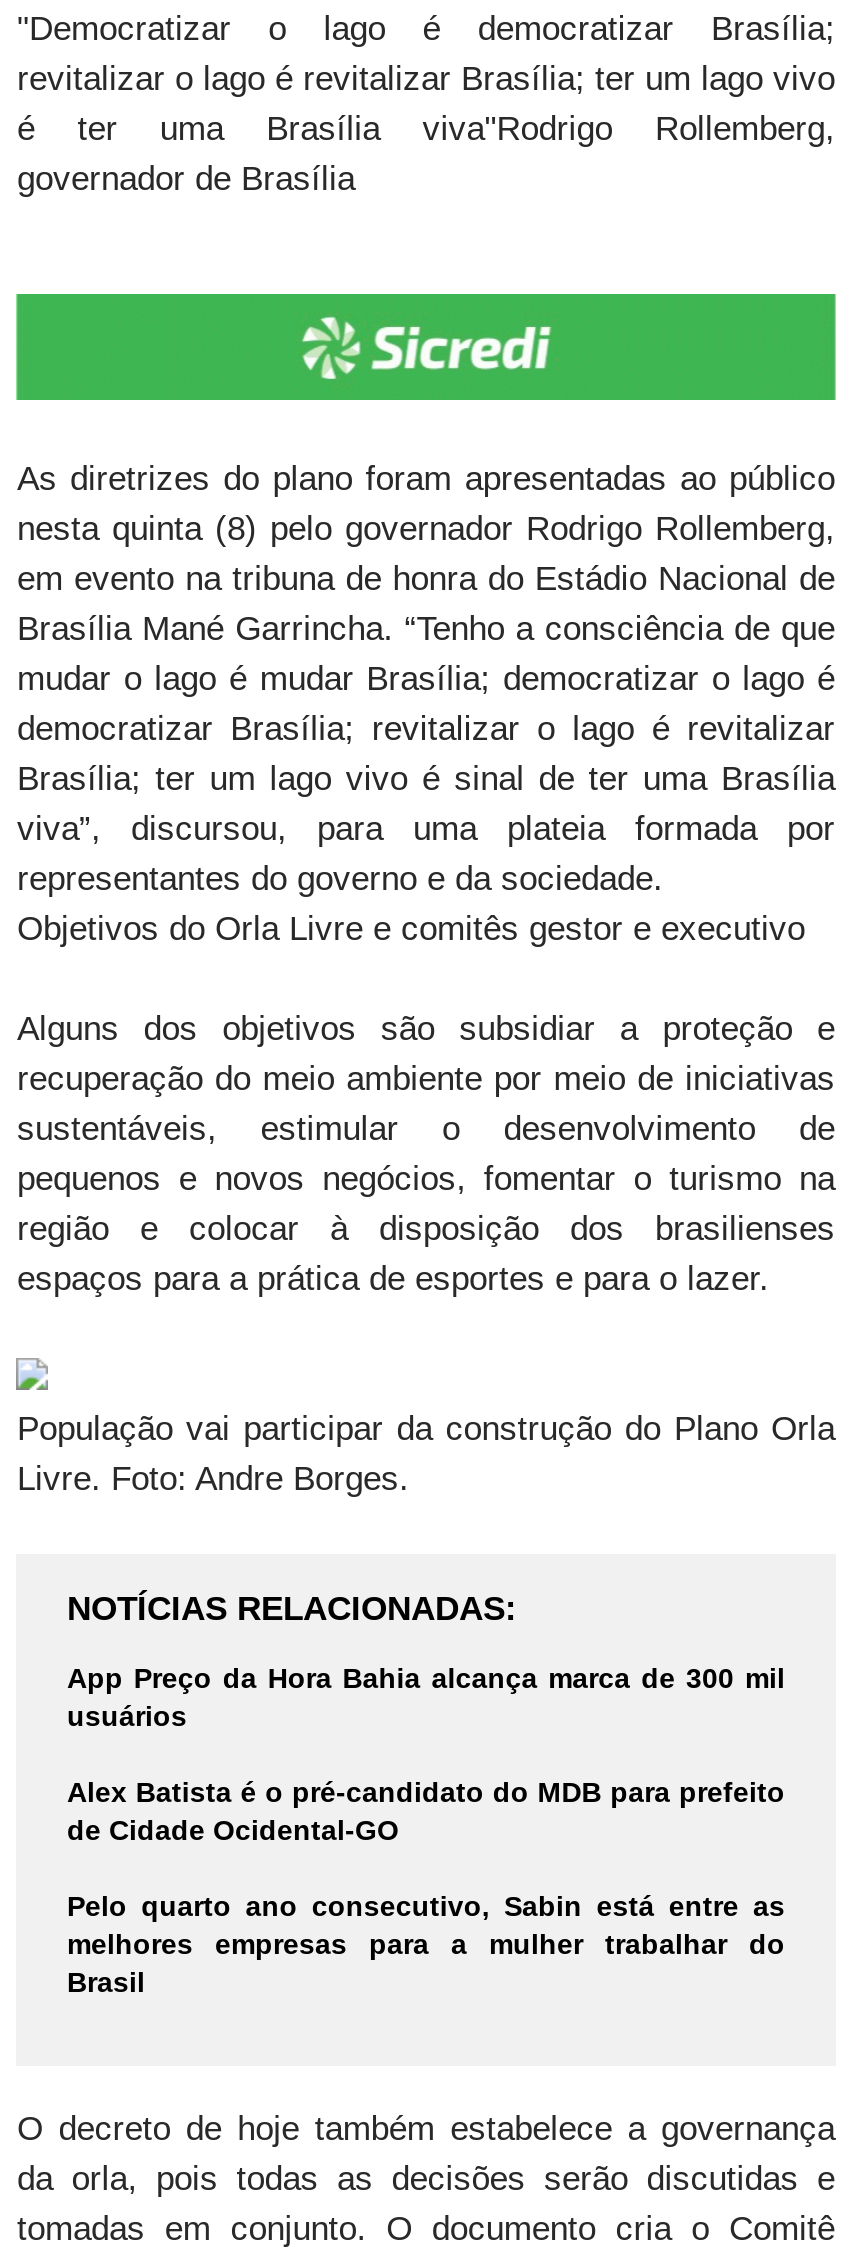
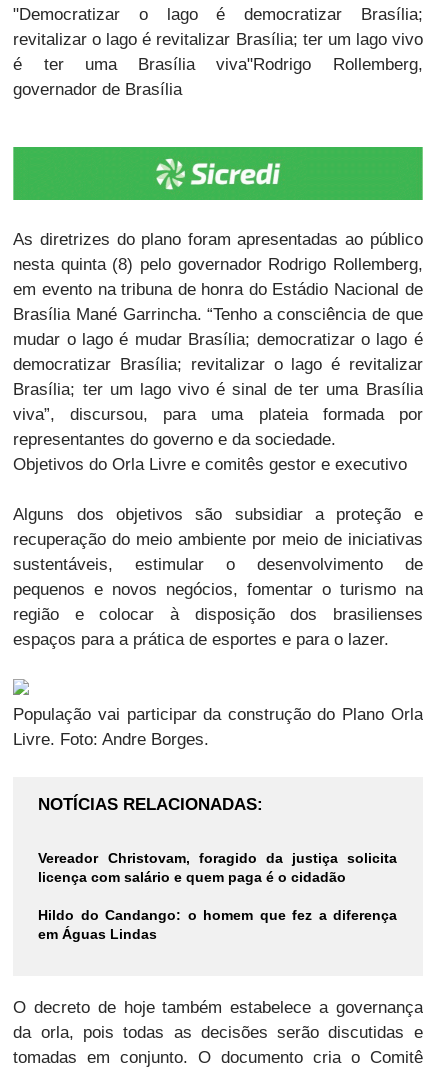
[67,1661,785,1997] App Preço da Hora Bahia alcança marca de 300 mil | usuários | Alex Batista é o pré-candidato do MDB para prefeito | de Cidade Ocidental-GO | Pelo quarto ano consecutivo, Sabin está entre as | melhores empresas para a mulher trabalhar do | Brasil -> [38,850,397,942] Vereador Christovam, foragido da justiça solicita | licença com salário e quem paga é o cidadão | Hildo do Candango: o homem que fez a diferença | em Águas Lindas

